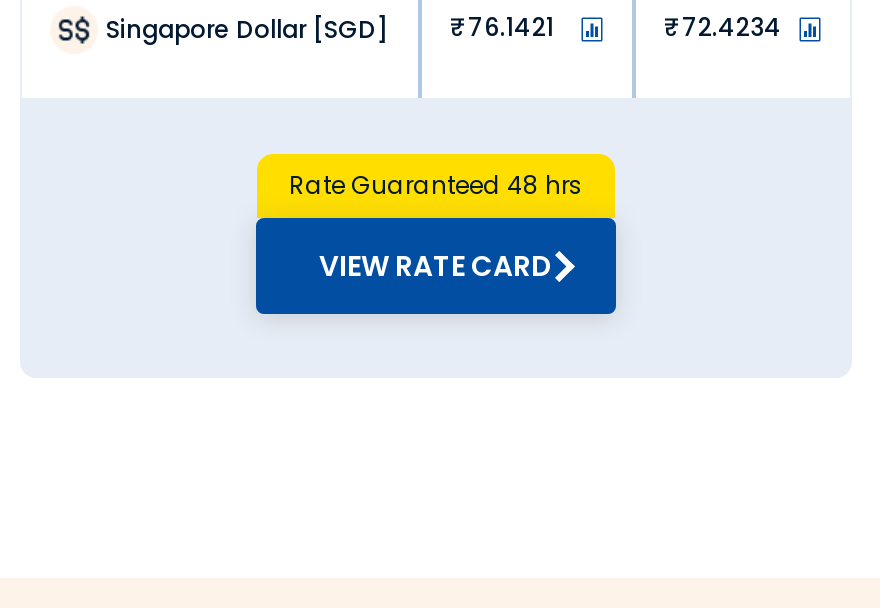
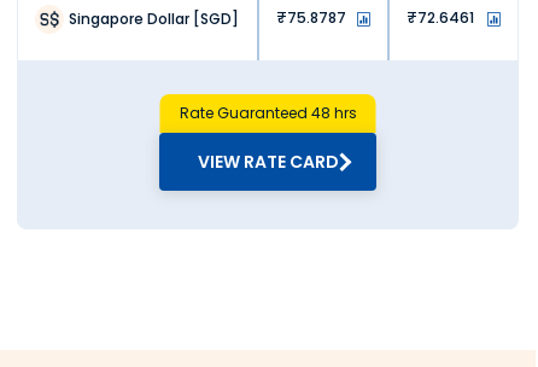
[468,10,554,44] 76.1421 -> [287,7,346,28] 75.8787
[682,10,782,44] 72.4234 -> [417,7,474,28] 72.6461

